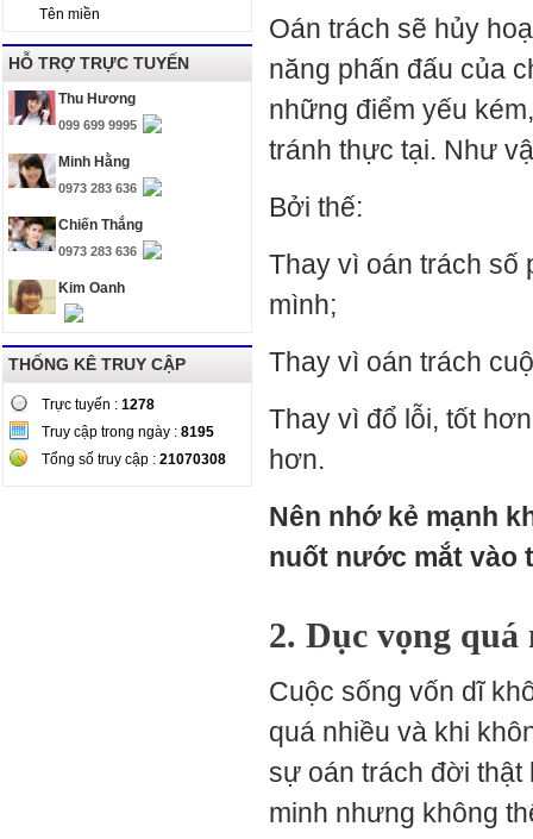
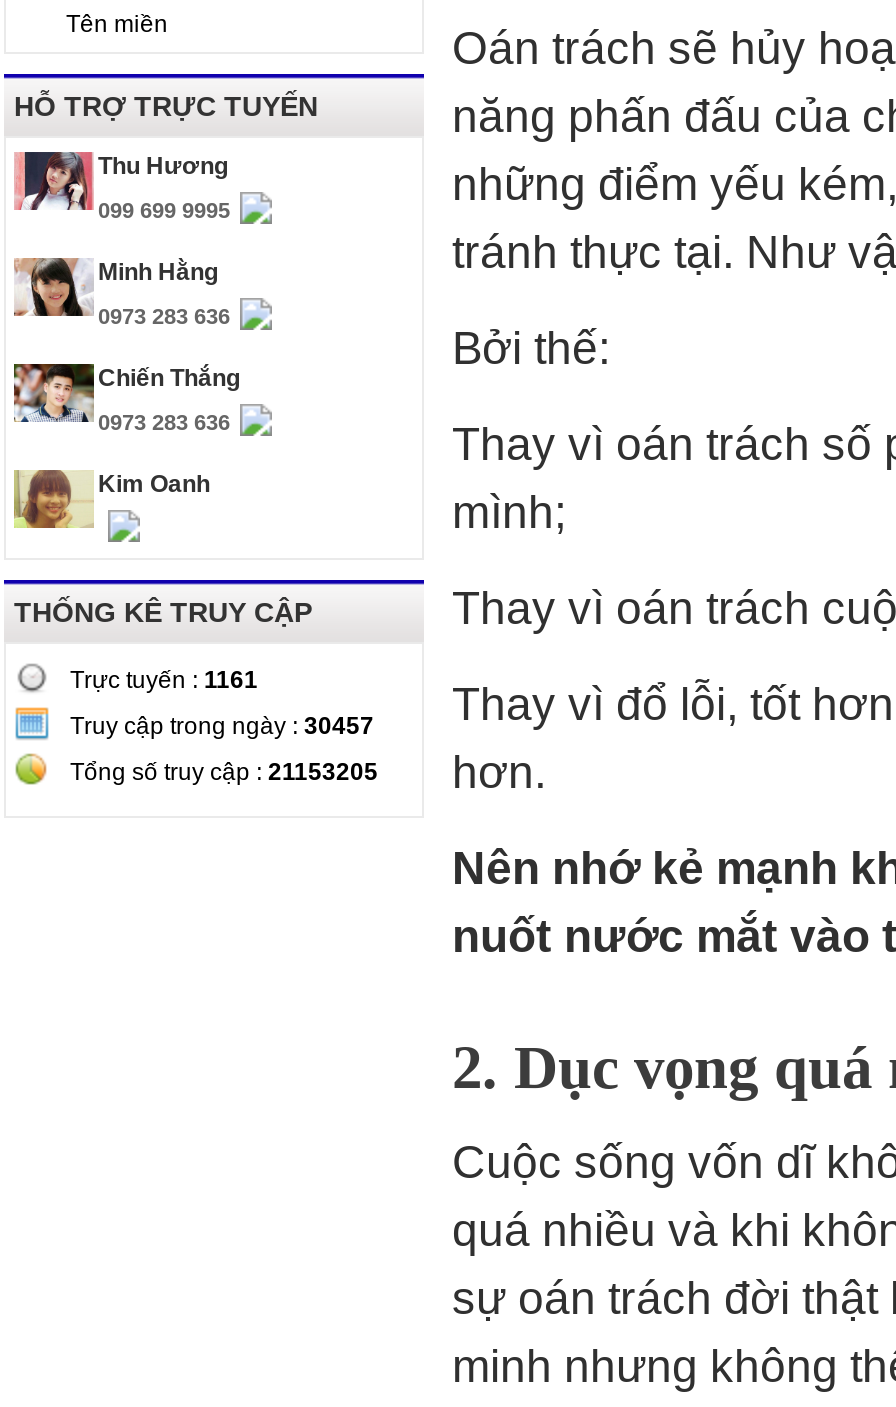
[31,396,155,413] Trực tuyến : 1278 -> [52,666,258,694] Trực tuyến : 1161
[31,424,214,440] Truy cập trong ngày : 8195 -> [52,712,374,740] Truy cập trong ngày : 30457
[31,451,226,468] Tổng số truy cập : 21070308 -> [52,758,378,786] Tổng số truy cập : 21153205

